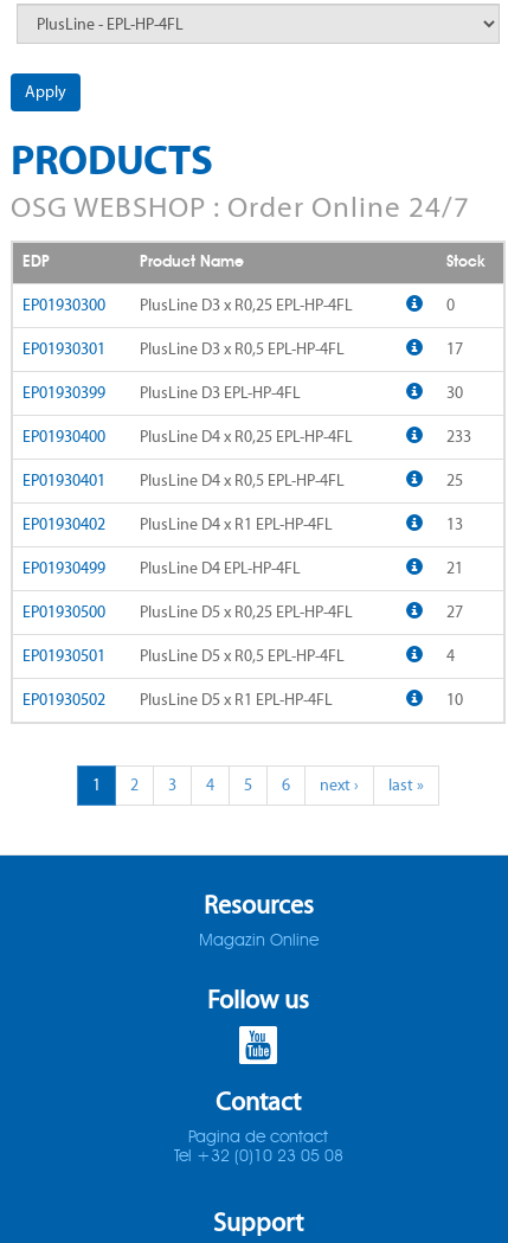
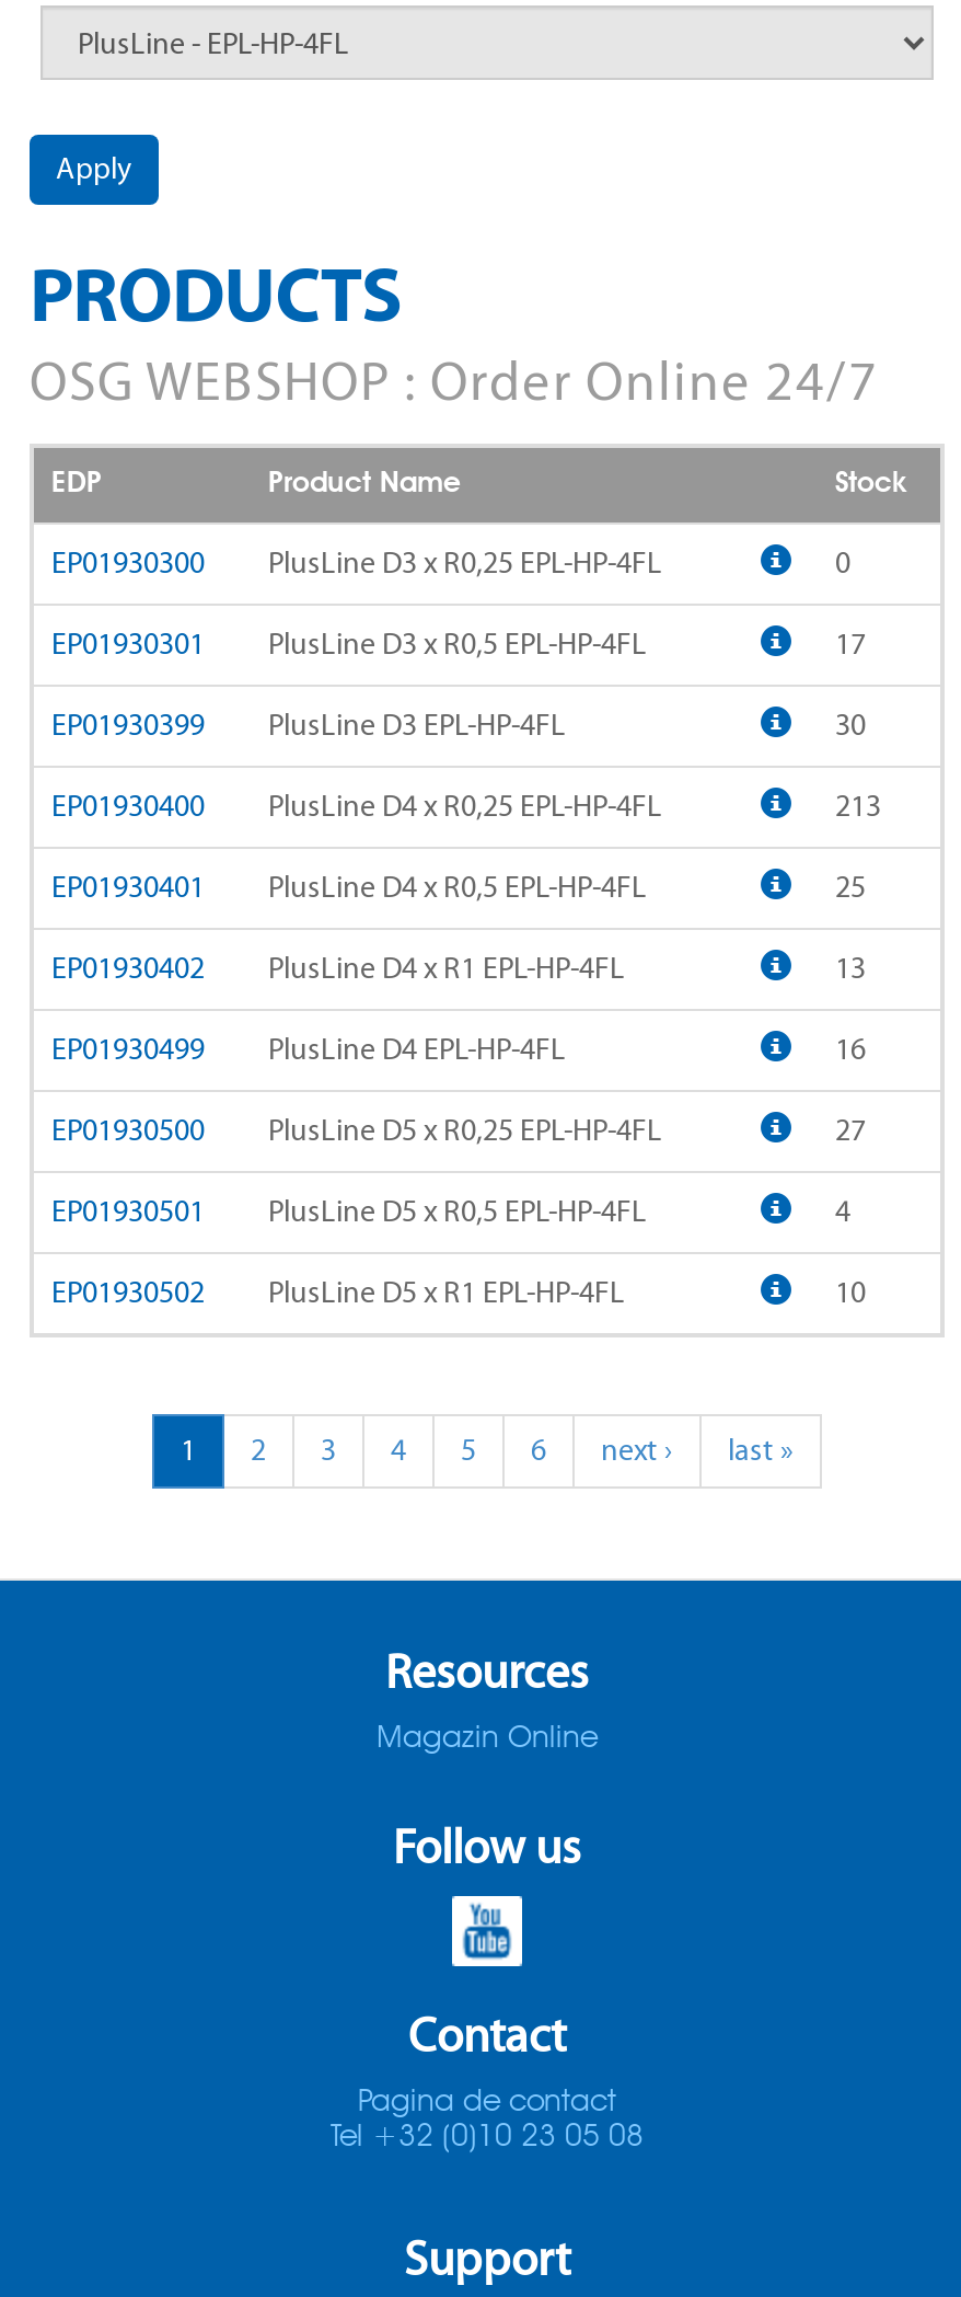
[446,427,471,447] 233 -> [835,788,881,825] 213
[446,558,463,578] 21 -> [835,1031,866,1068] 16

